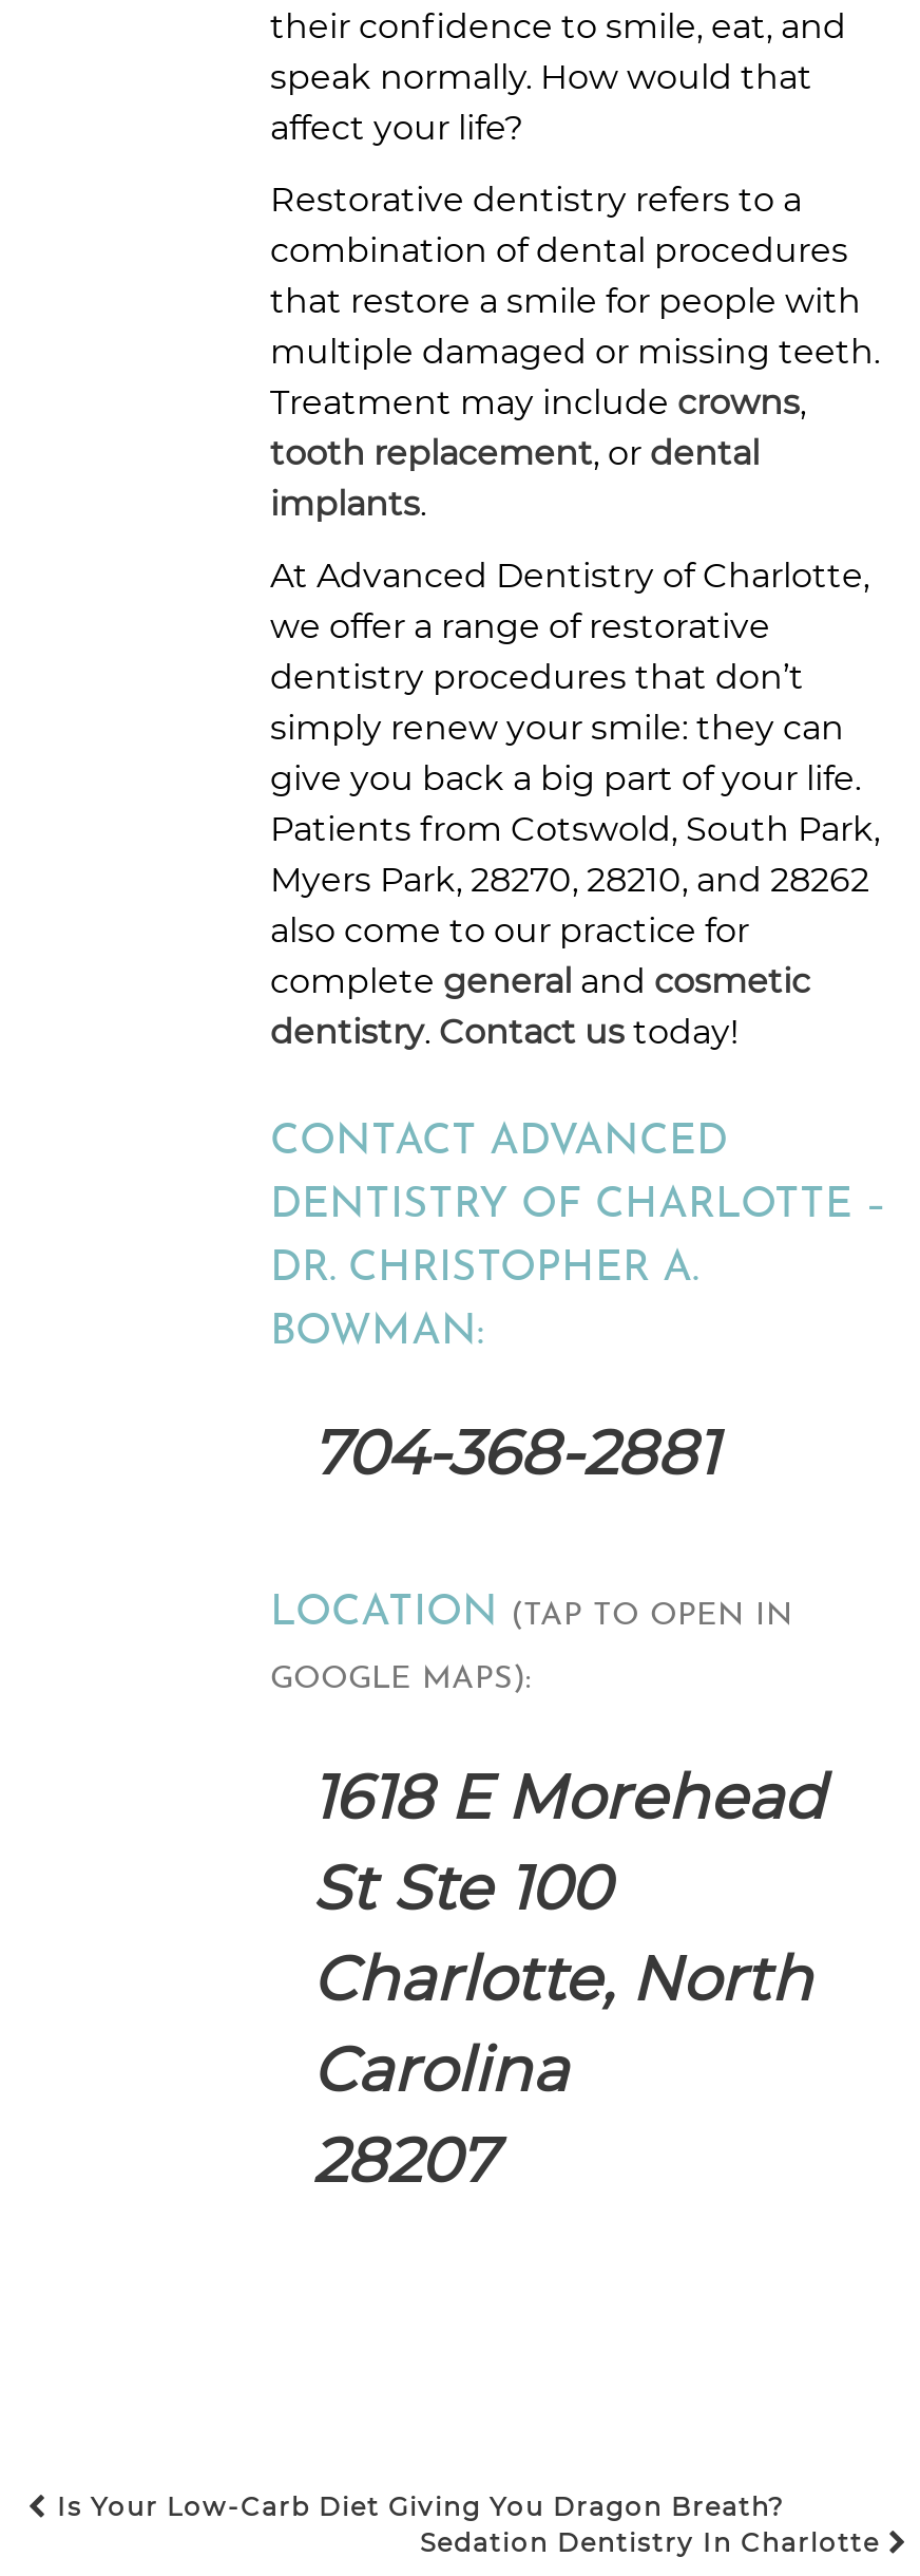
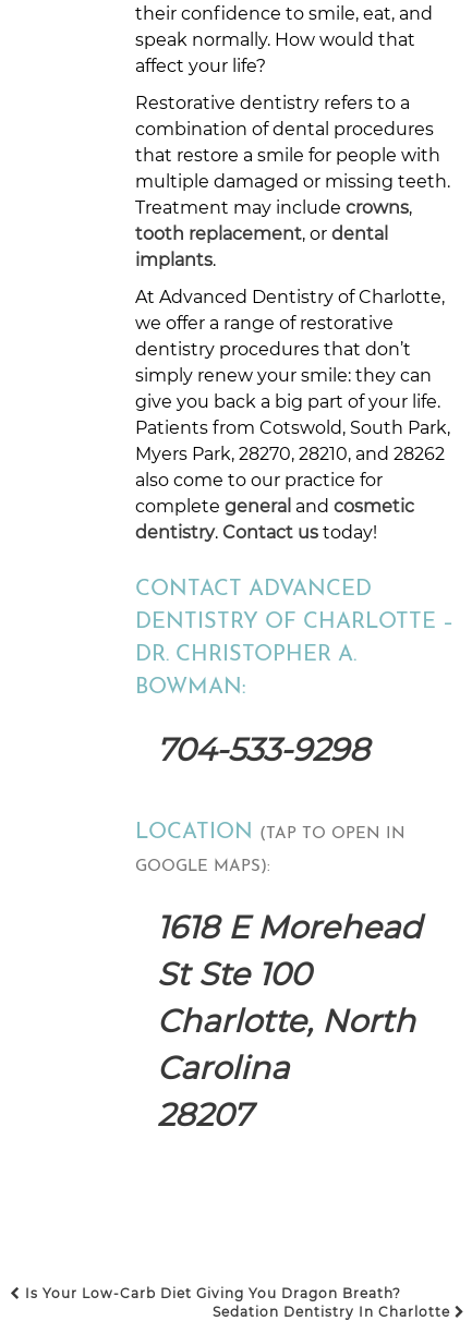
[312,1415,717,1489] 704-368-2881 -> [157,730,370,768] 704-533-9298

